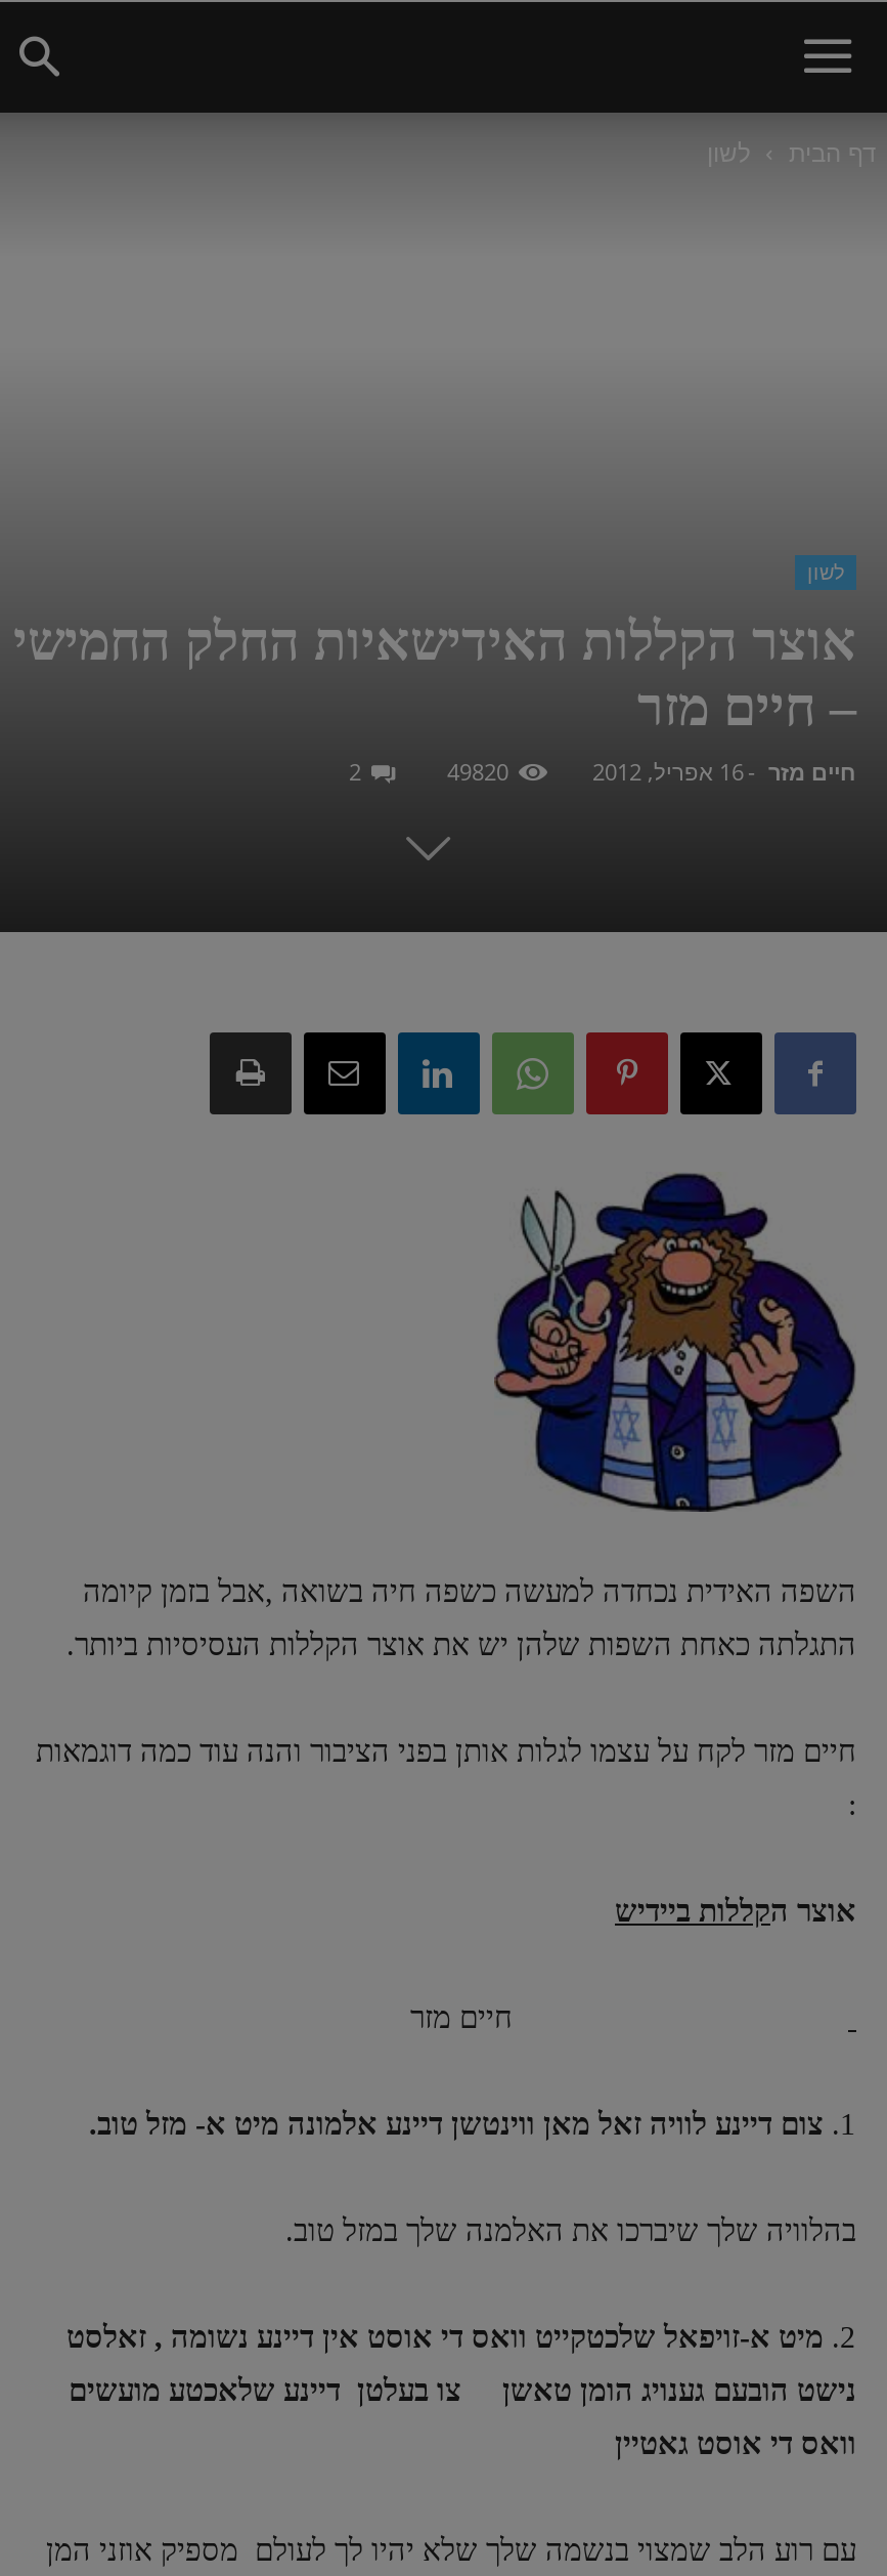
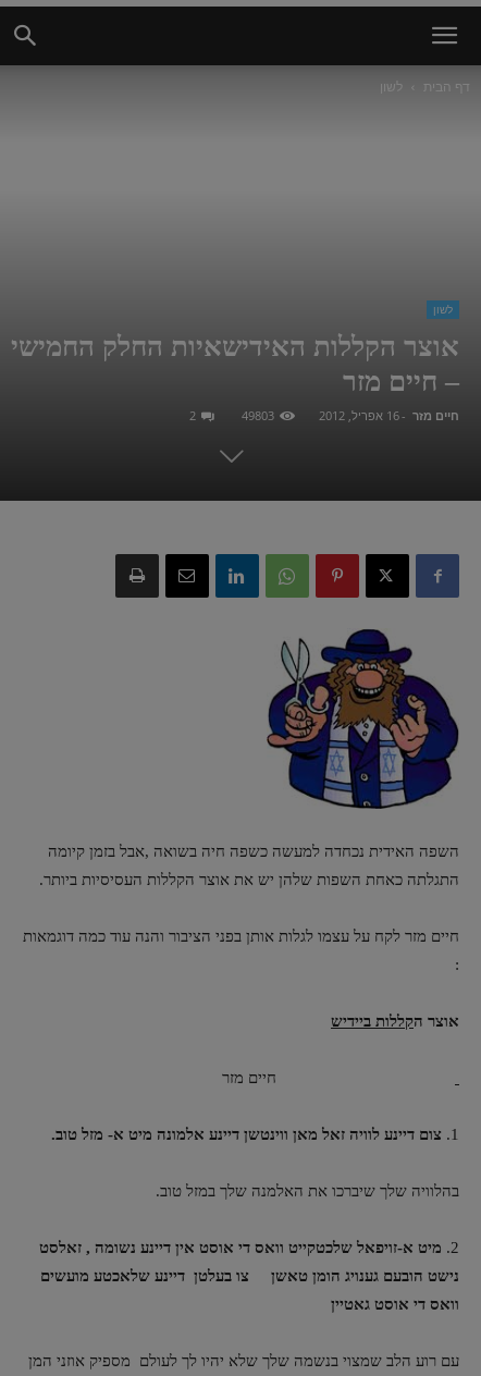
[447,756,508,787] 49820 -> [242,407,274,423] 49803

